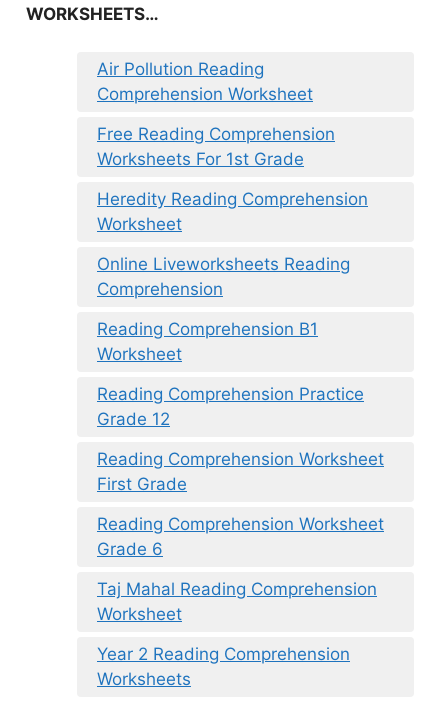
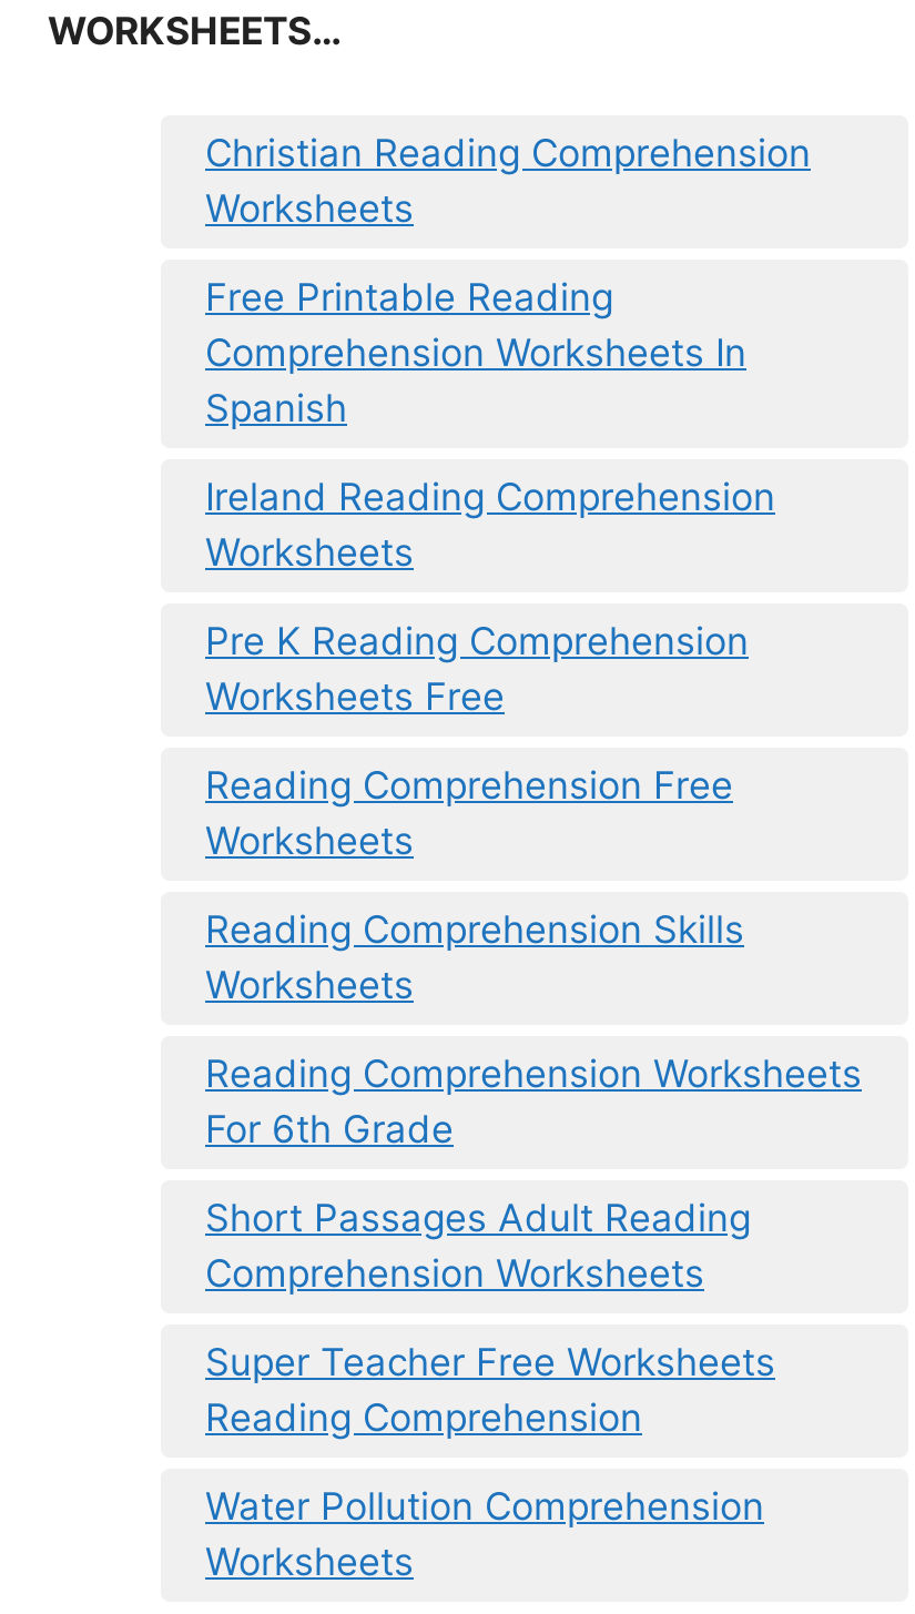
[97,59,313,104] Air Pollution Reading | Comprehension Worksheet -> [205,131,811,231] Christian Reading Comprehension | Worksheets
[97,124,335,169] Free Reading Comprehension | Worksheets For 1st Grade -> [205,276,746,431] Free Printable Reading | Comprehension Worksheets In | Spanish
[97,189,368,234] Heredity Reading Comprehension | Worksheet -> [205,475,775,575] Ireland Reading Comprehension | Worksheets
[97,254,350,299] Online Liveworksheets Reading | Comprehension -> [205,619,749,719] Pre K Reading Comprehension | Worksheets Free
[97,319,318,364] Reading Comprehension B1 | Worksheet -> [205,764,733,863] Reading Comprehension Free | Worksheets
[97,384,364,429] Reading Comprehension Practice | Grade 12 -> [205,908,744,1008] Reading Comprehension Skills | Worksheets
[97,449,384,494] Reading Comprehension Worksheet | First Grade -> [205,1052,862,1152] Reading Comprehension Worksheets | For 6th Grade
[97,514,384,559] Reading Comprehension Worksheet | Grade 6 -> [205,1196,751,1296] Short Passages Adult Reading | Comprehension Worksheets
[97,579,377,624] Taj Mahal Reading Comprehension | Worksheet -> [205,1340,775,1440] Super Teacher Free Worksheets | Reading Comprehension
[97,644,350,664] Year 2 Reading Comprehension -> [205,1485,764,1529] Water Pollution Comprehension

